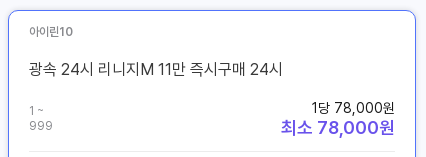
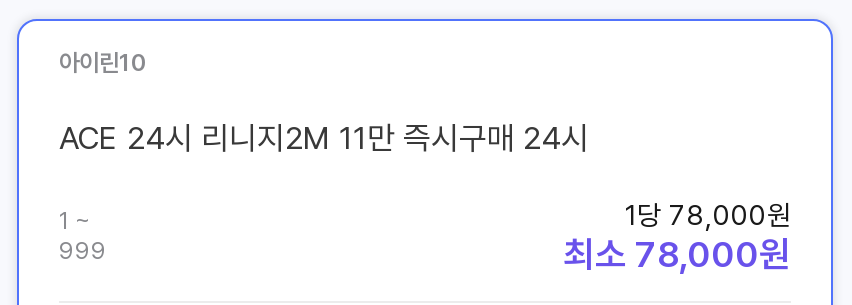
[29,60,283,79] 광속 24시 리니지M 11만 즉시구매 24시 -> [59,119,589,157] ACE 24시 리니지2M 11만 즉시구매 24시

